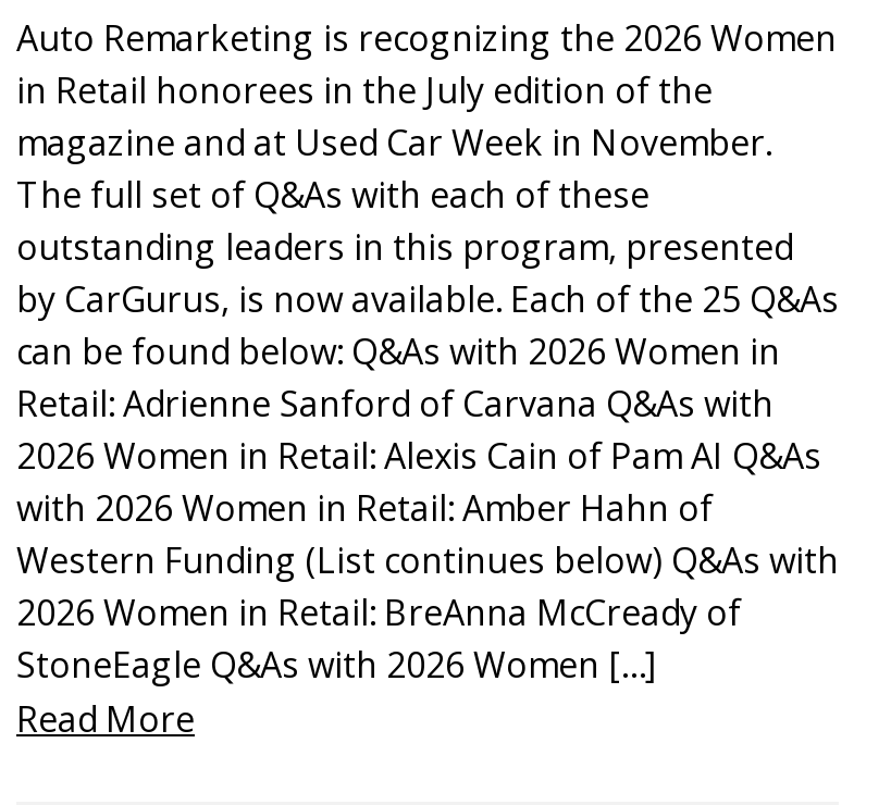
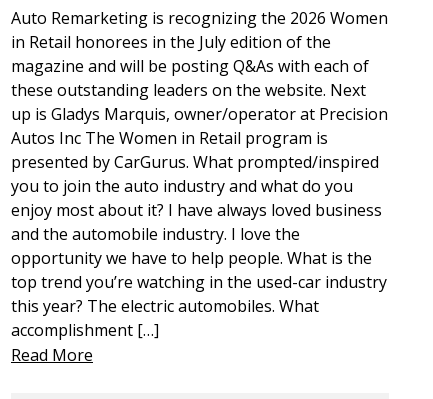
[16,118,839,688] magazine and at Used Car Week in November. | The full set of Q&As with each of these | outstanding leaders in this program, presented | by CarGurus, is now available. Each of the 25 Q&As | can be found below: Q&As with 2026 Women in | Retail: Adrienne Sanford of Carvana Q&As with | 2026 Women in Retail: Alexis Cain of Pam AI Q&As | with 2026 Women in Retail: Amber Hahn of | Western Funding (List continues below) Q&As with | 2026 Women in Retail: BreAnna McCready of | StoneEagle Q&As with 2026 Women […] -> [11,55,388,341] magazine and will be posting Q&As with each of | these outstanding leaders on the website. Next | up is Gladys Marquis, owner/operator at Precision | Autos Inc The Women in Retail program is | presented by CarGurus. What prompted/inspired | you to join the auto industry and what do you | enjoy most about it? I have always loved business | and the automobile industry. I love the | opportunity we have to help people. What is the | top trend you’re watching in the used-car industry | this year? The electric automobiles. What | accomplishment […]

